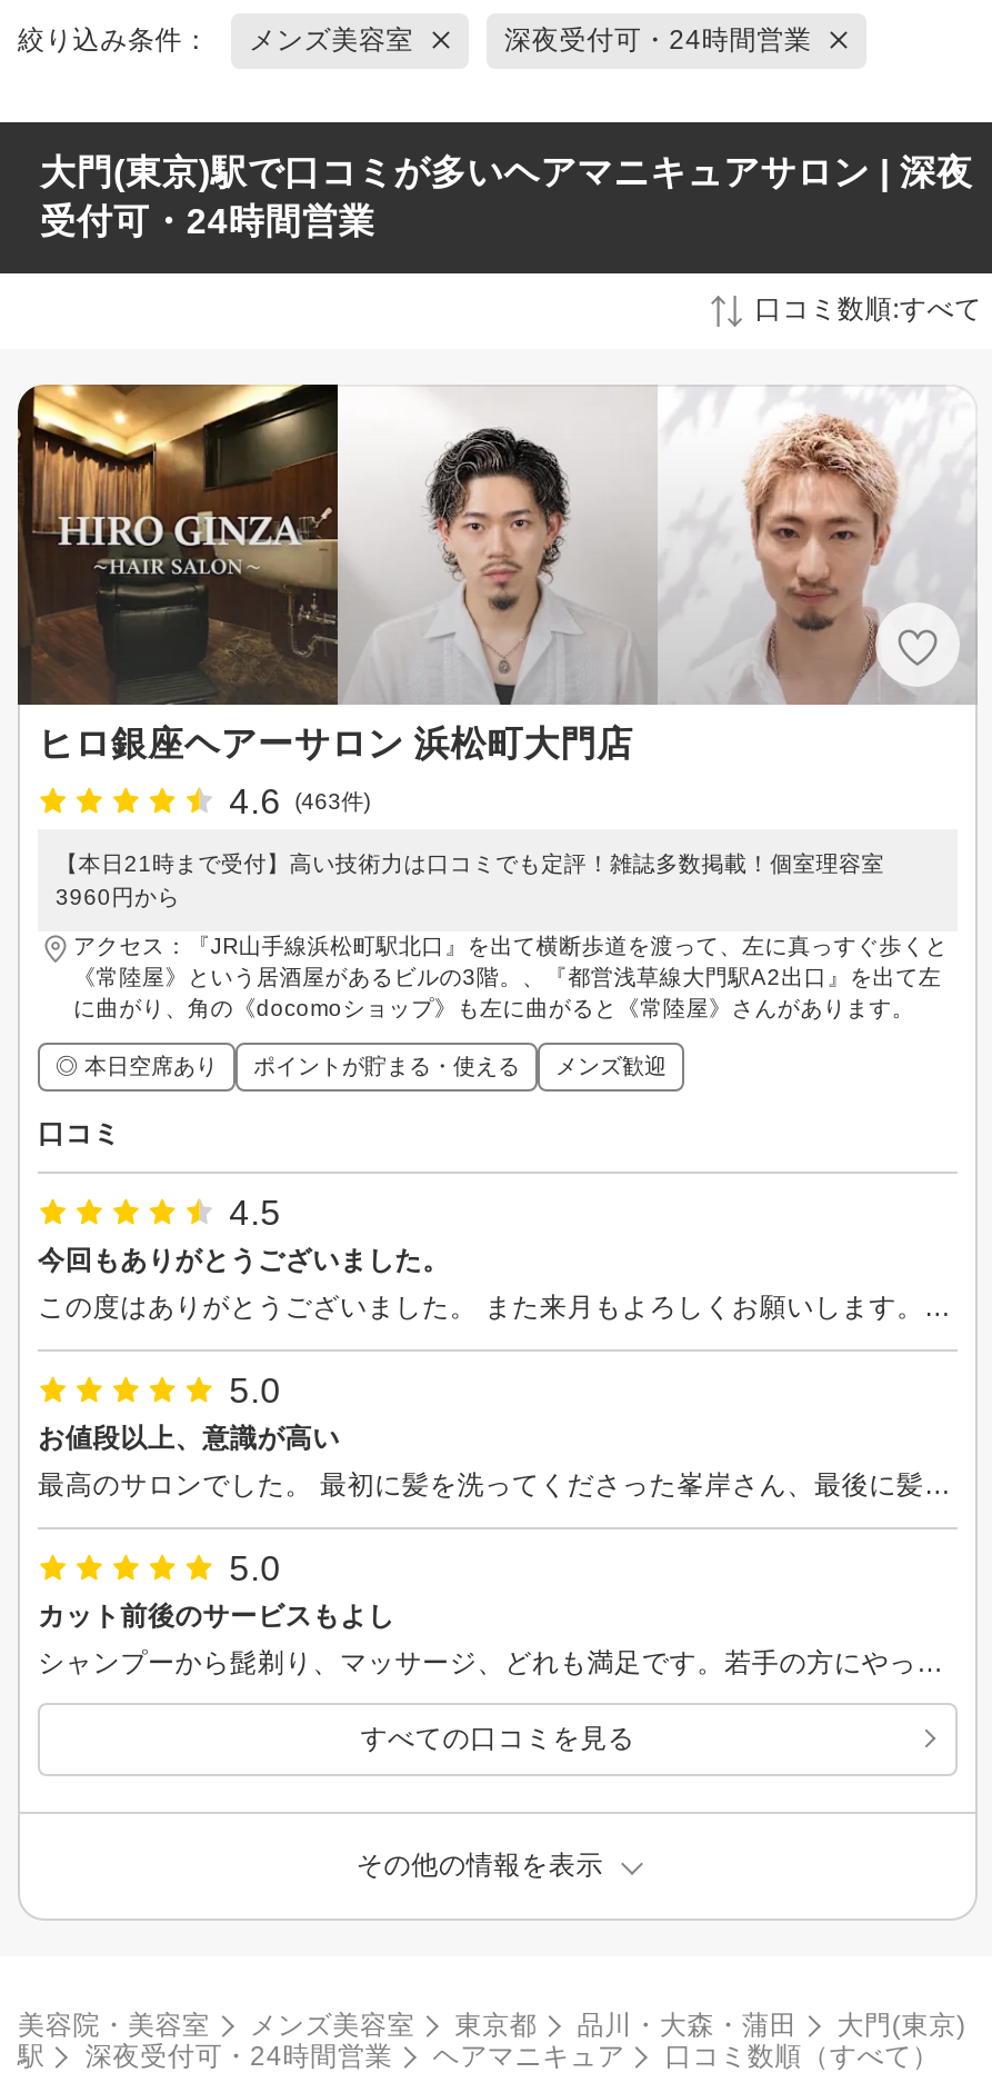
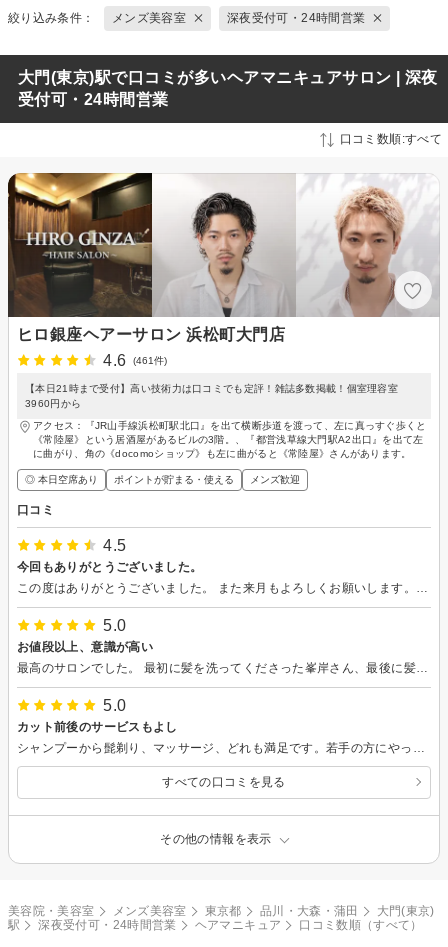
[229,782,370,820] 4.6 (463件) -> [103,352,167,369] 4.6 (461件)

